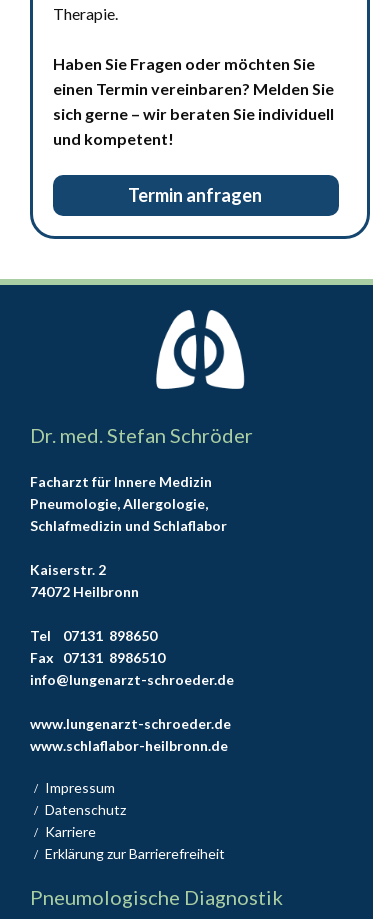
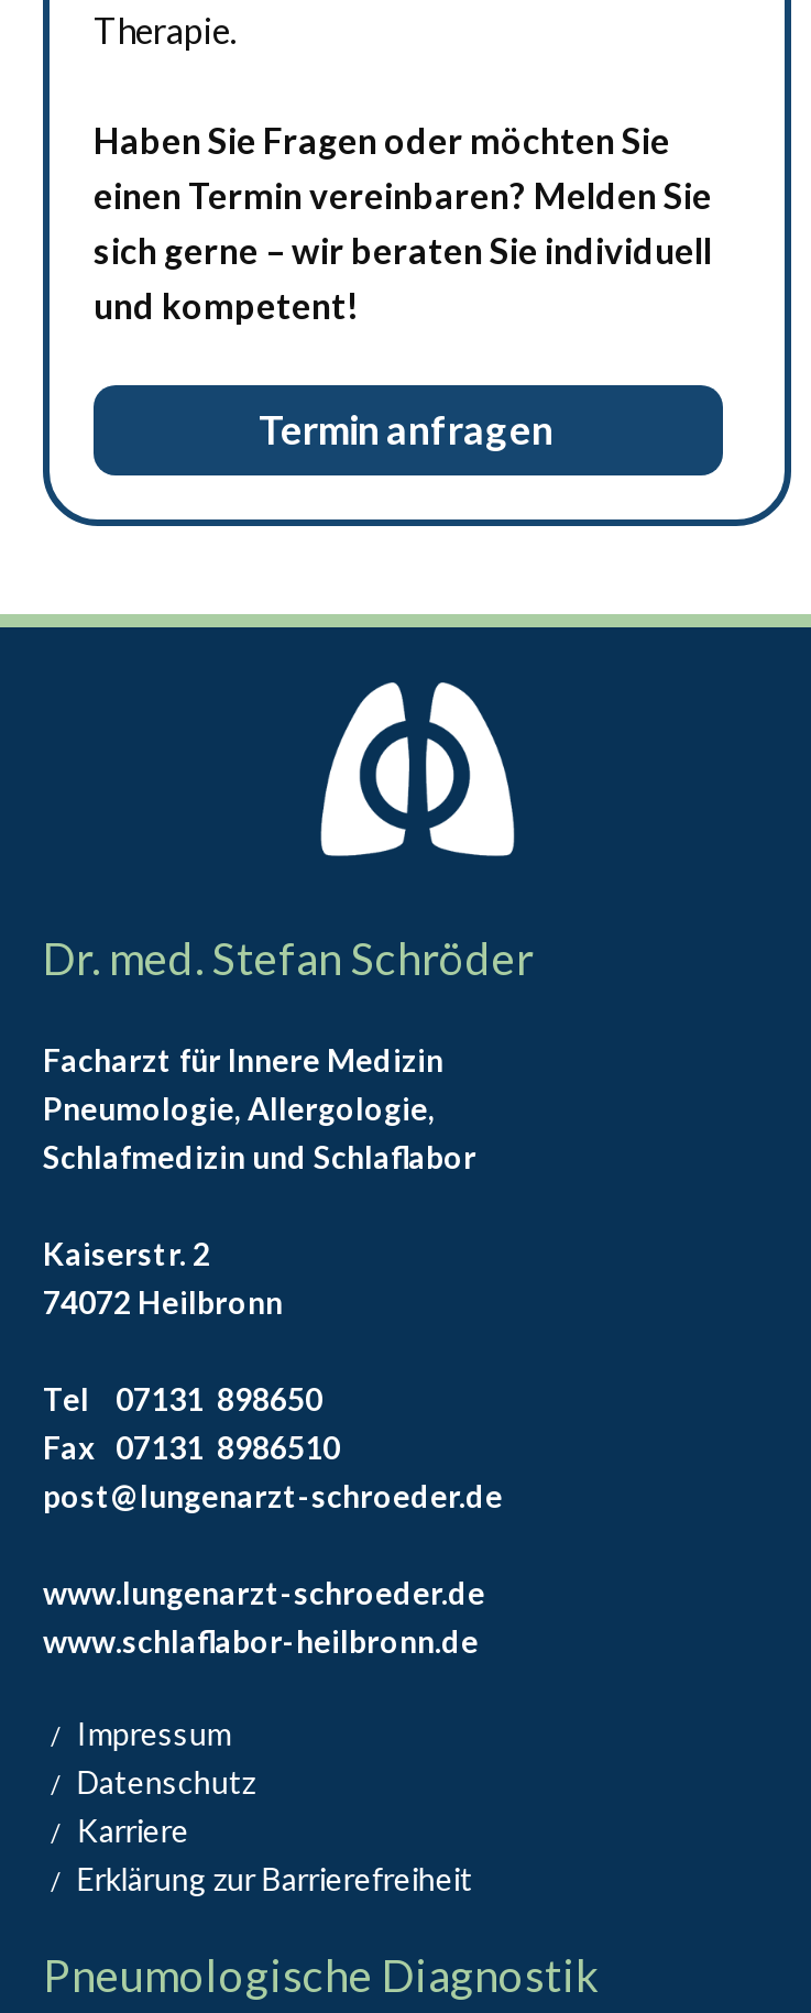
[30,671,234,688] info@lungenarzt-schroeder.de -> [43,1477,503,1514] post@lungenarzt-schroeder.de

